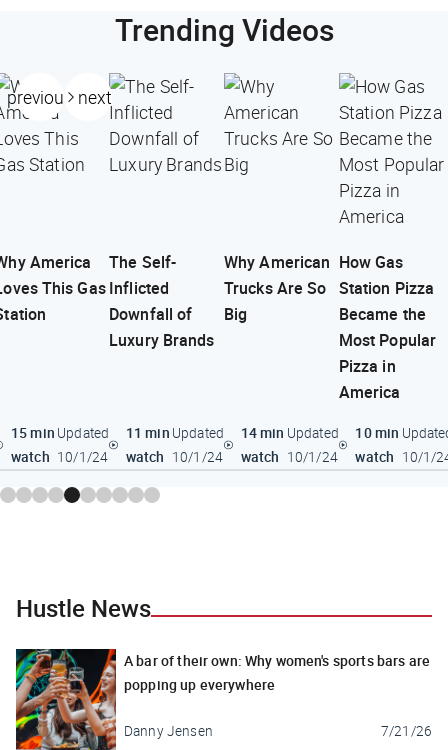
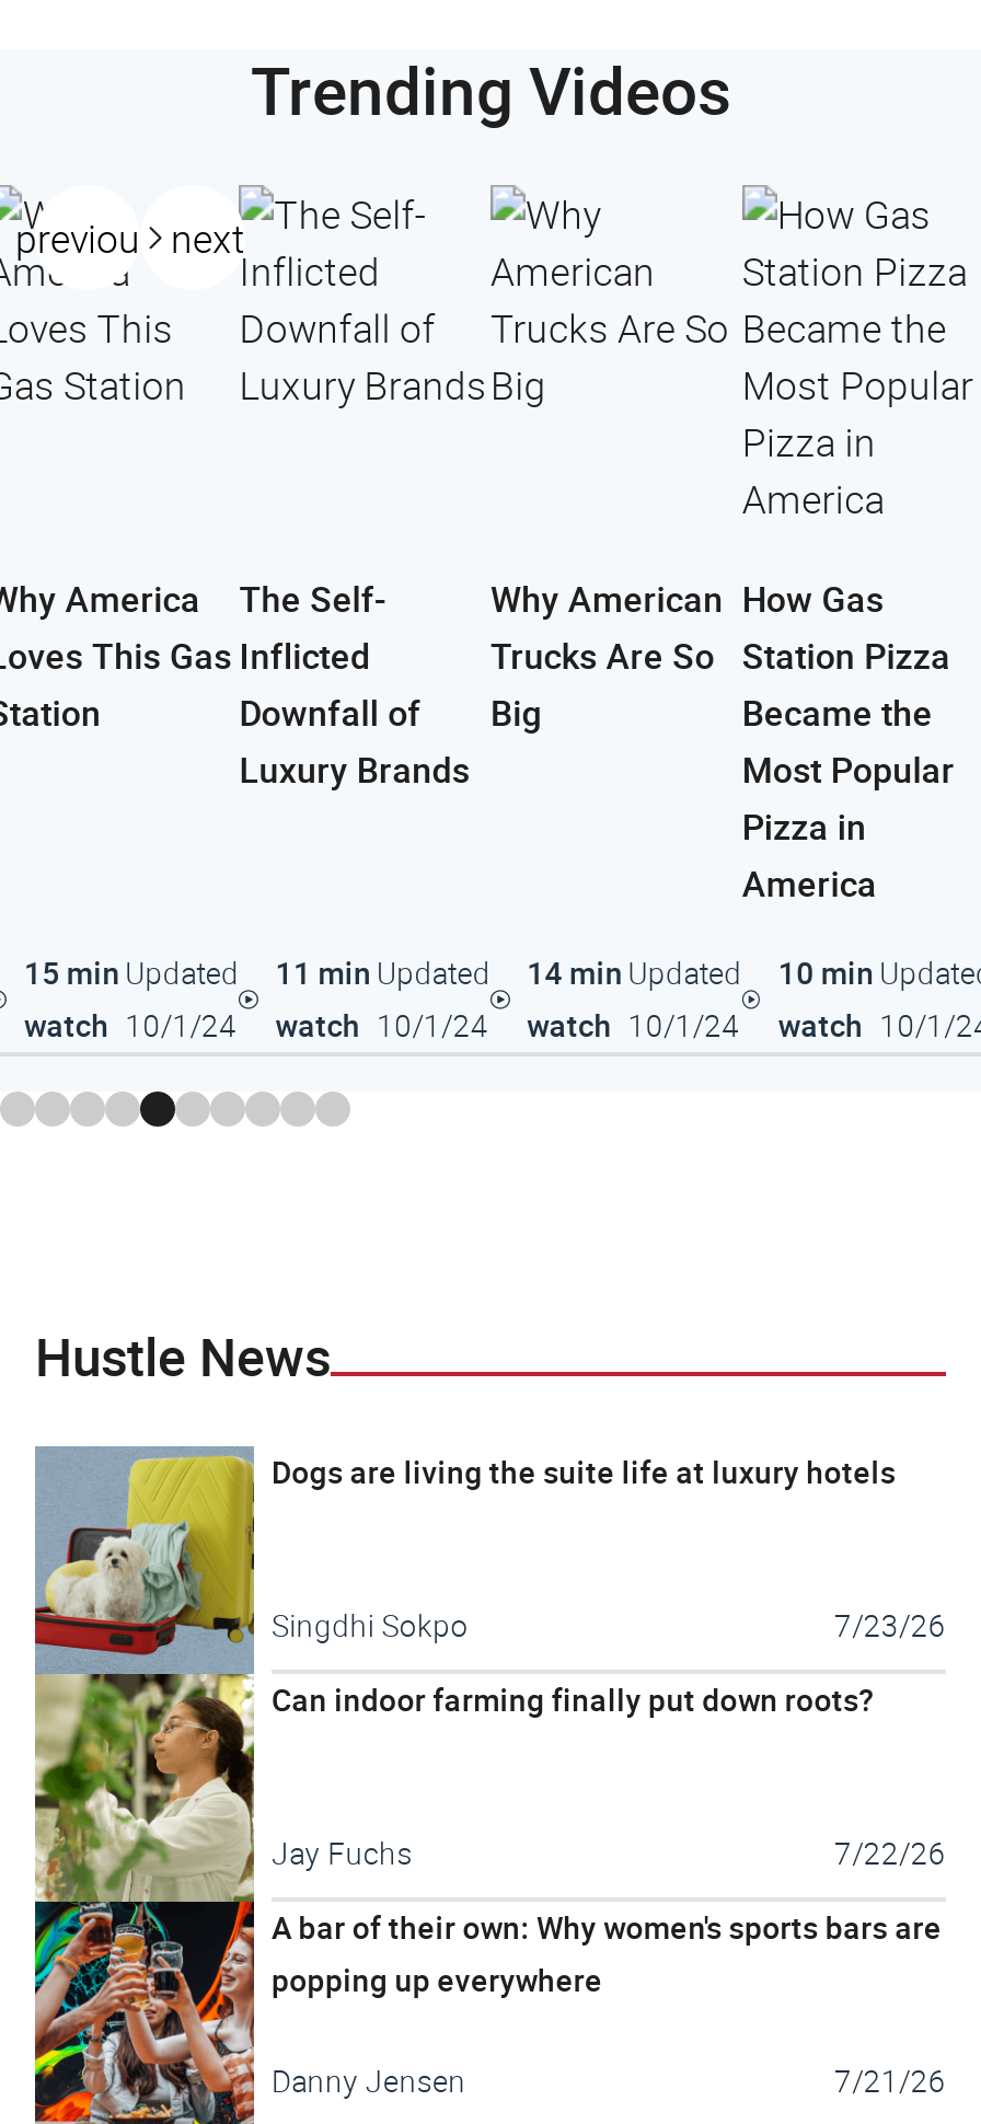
none -> [33,1445,896,1903] [image] | Dogs are living the suite life at luxury hotels
none -> [272,1607,946,1720] Singdhi Sokpo | 7/23/26 | Can indoor farming finally put down roots?
none -> [272,1834,946,1874] Jay Fuchs | 7/22/26

